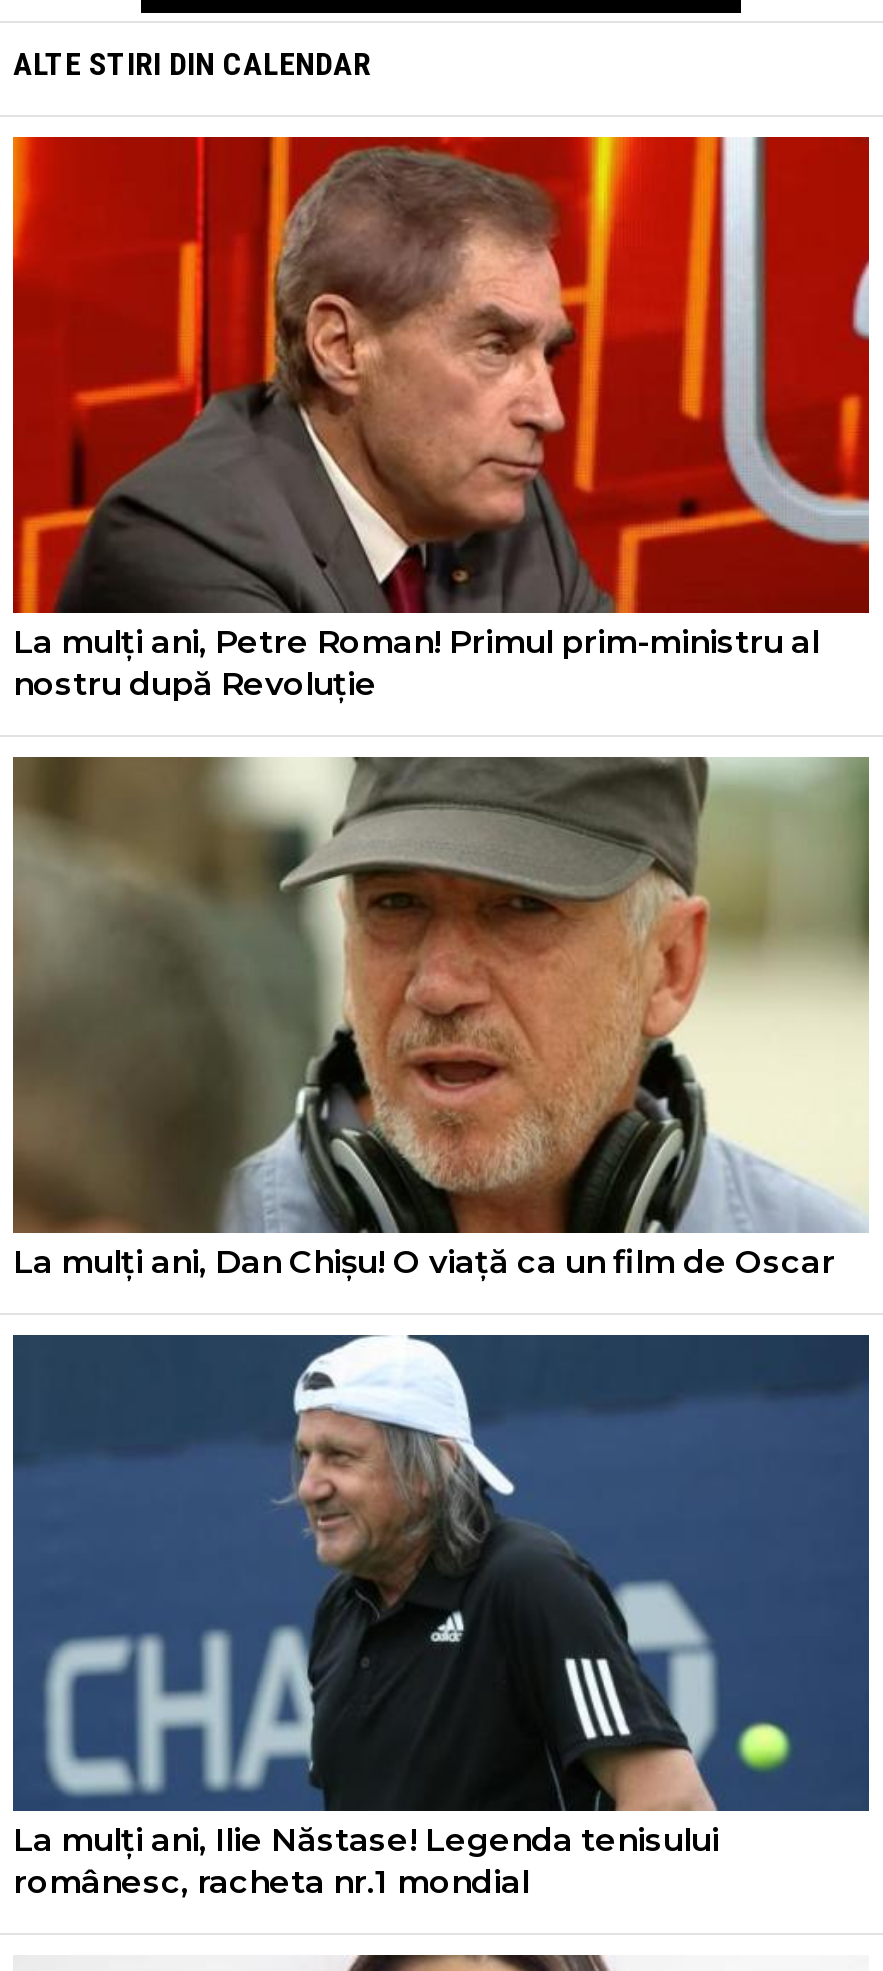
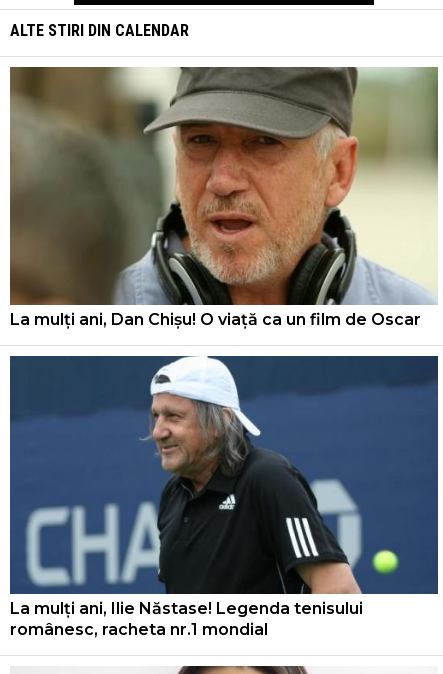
[11,135,871,703] [image] | La mulți ani, Petre Roman! Primul prim-ministru al | nostru după Revoluție -> none

